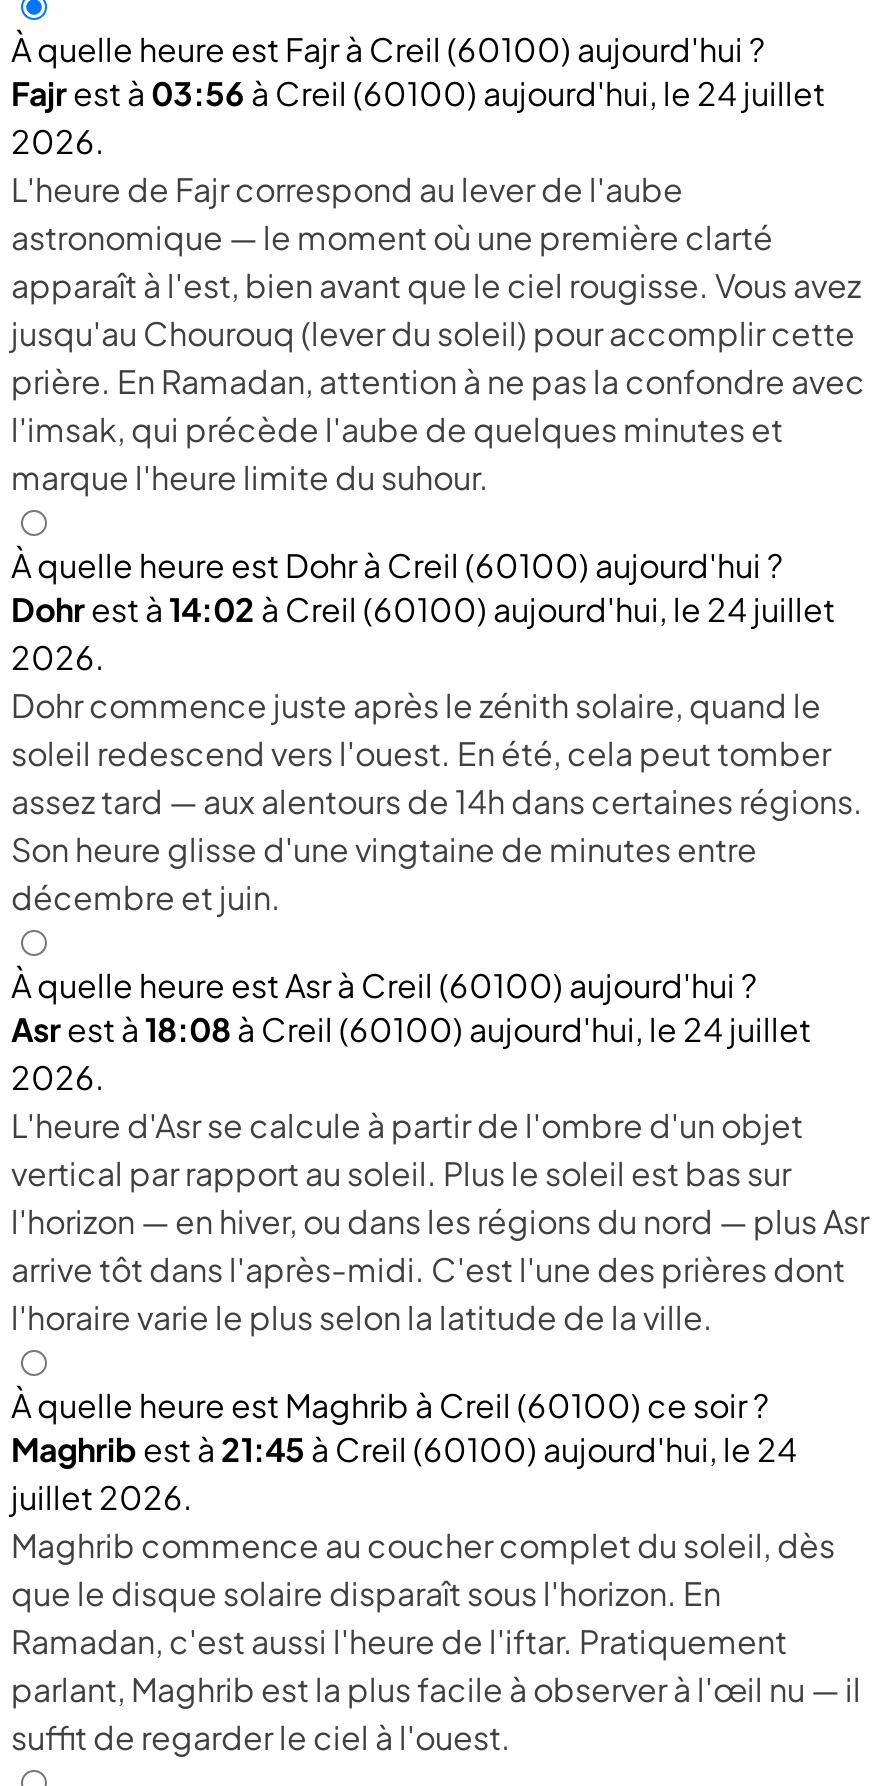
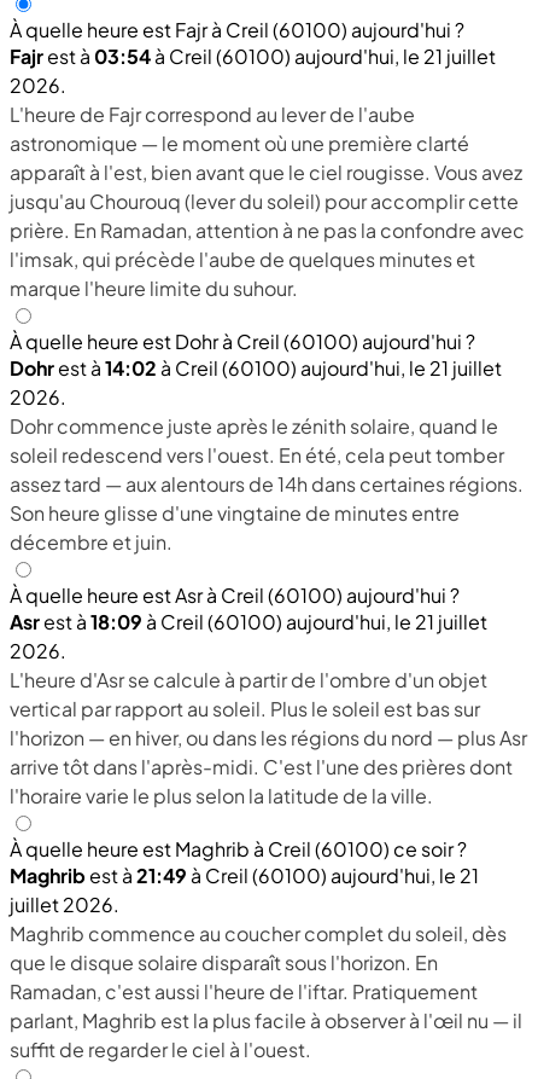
[11,72,825,114] Fajr est à 03:56 à Creil (60100) aujourd'hui, le 24 juillet -> [10,43,496,69] Fajr est à 03:54 à Creil (60100) aujourd'hui, le 21 juillet
[11,588,835,630] Dohr est à 14:02 à Creil (60100) aujourd'hui, le 24 juillet -> [10,355,502,381] Dohr est à 14:02 à Creil (60100) aujourd'hui, le 21 juillet
[11,1008,811,1050] Asr est à 18:08 à Creil (60100) aujourd'hui, le 24 juillet -> [10,609,487,634] Asr est à 18:09 à Creil (60100) aujourd'hui, le 21 juillet
[11,1428,797,1470] Maghrib est à 21:45 à Creil (60100) aujourd'hui, le 24 -> [10,863,479,888] Maghrib est à 21:49 à Creil (60100) aujourd'hui, le 21

